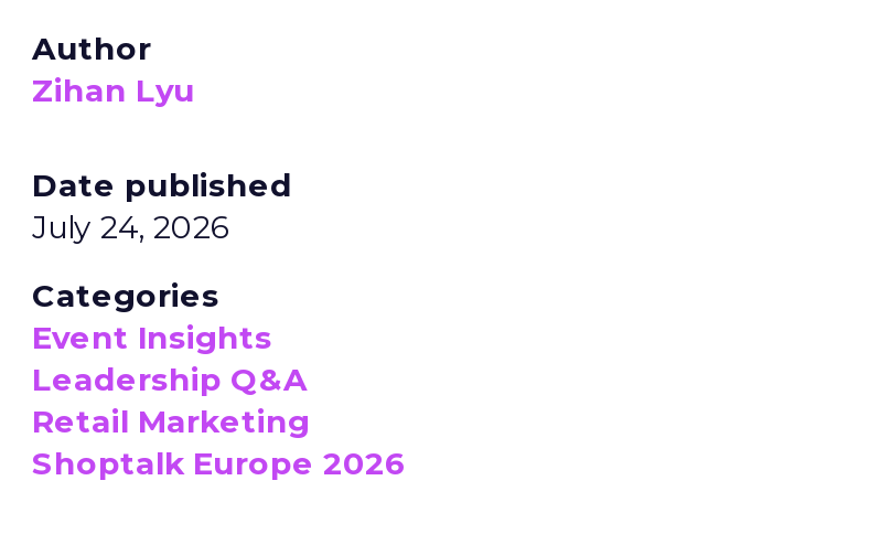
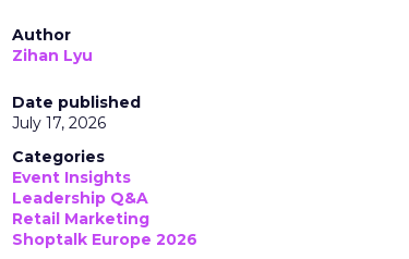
[32,207,228,247] July 24, 2026 -> [12,113,106,133] July 17, 2026

